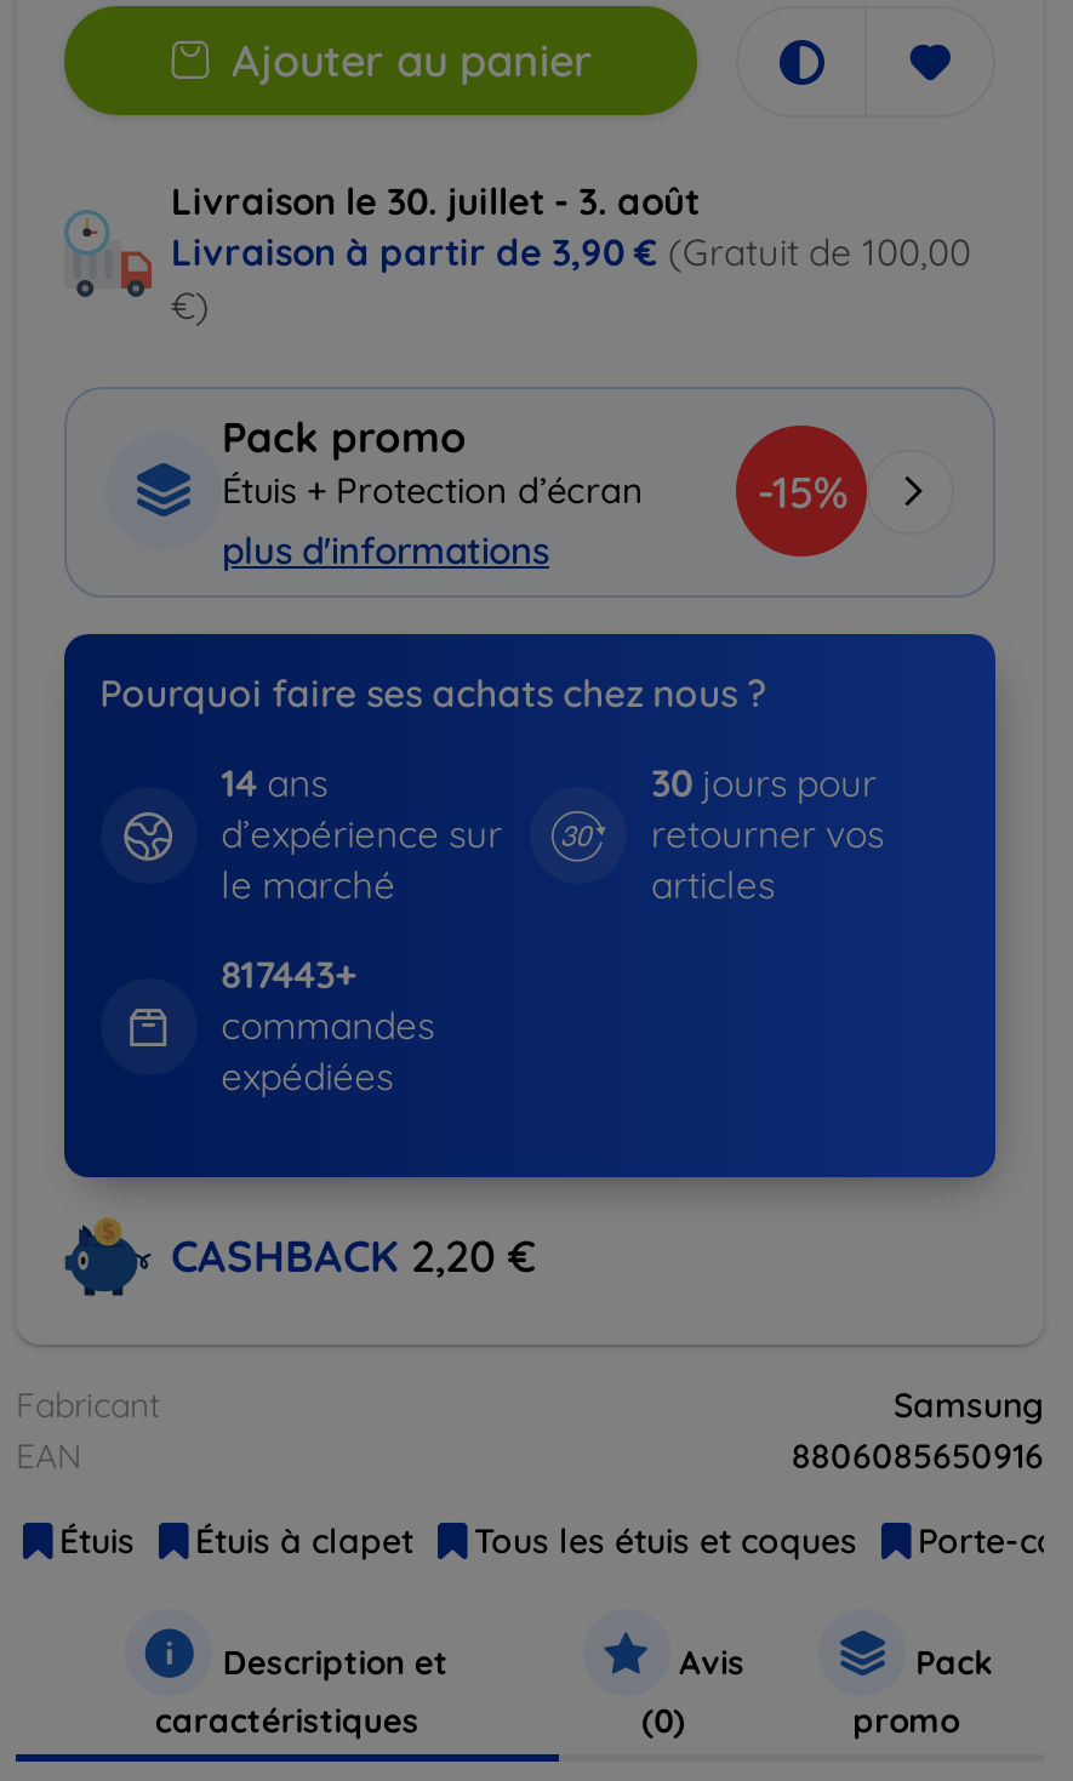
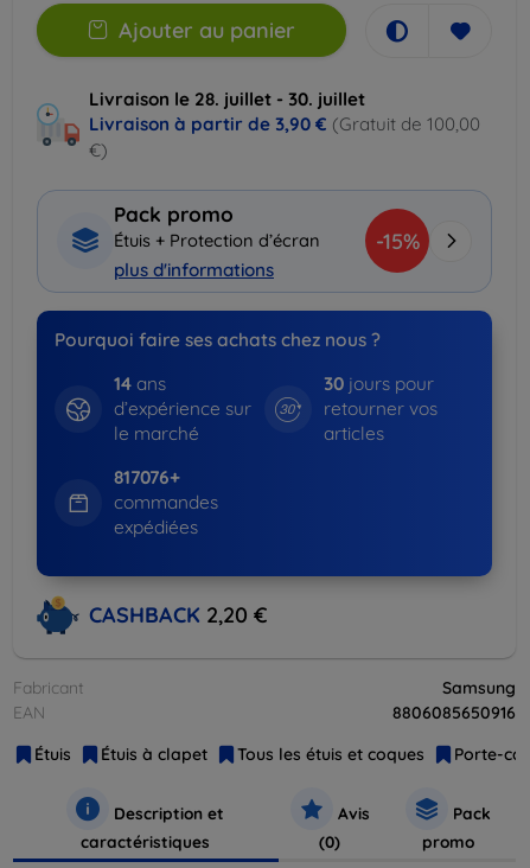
[171,178,700,224] Livraison le 30. juillet - 3. août -> [89,88,365,110] Livraison le 28. juillet - 30. juillet
[221,953,357,999] 817443+ -> [113,466,180,489] 817076+

